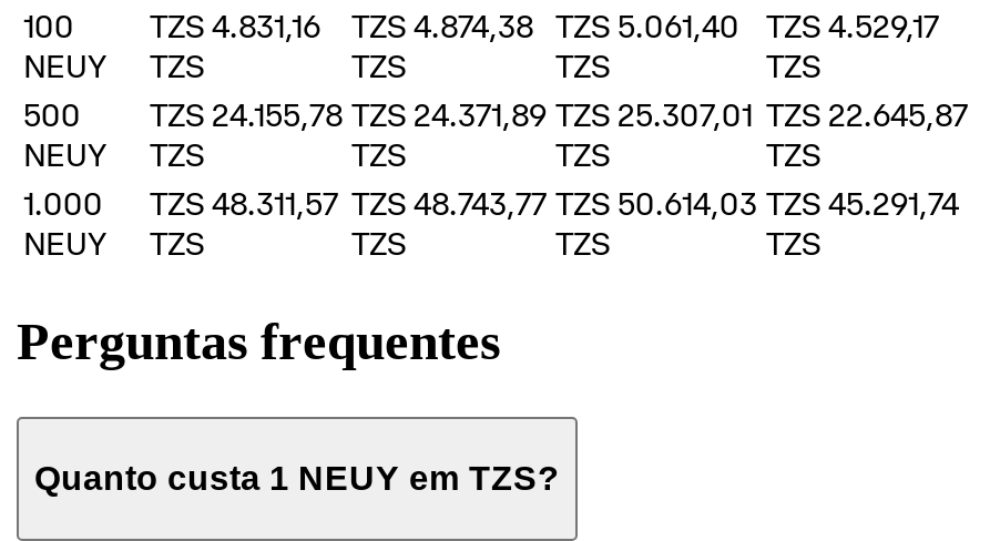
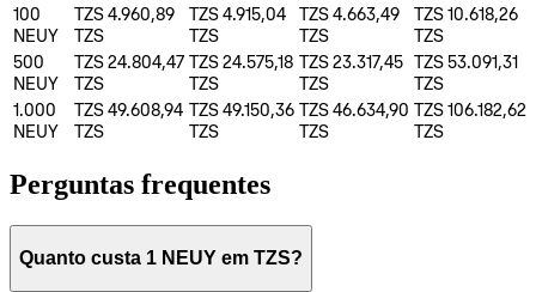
[150,6,320,45] TZS 4.831,16 -> [74,3,175,25] TZS 4.960,89
[351,6,533,45] TZS 4.874,38 -> [189,3,286,25] TZS 4.915,04
[555,6,739,45] TZS 5.061,40 -> [299,3,400,25] TZS 4.663,49
[766,6,939,45] TZS 4.529,17 -> [414,3,518,25] TZS 10.618,26
[150,94,343,134] TZS 24.155,78 -> [74,51,184,72] TZS 24.804,47
[351,94,547,134] TZS 24.371,89 -> [189,51,293,72] TZS 24.575,18
[555,94,753,134] TZS 25.307,01 -> [299,51,403,72] TZS 23.317,45
[766,94,968,134] TZS 22.645,87 -> [414,51,518,72] TZS 53.091,31
[150,183,338,223] TZS 48.311,57 -> [74,99,183,120] TZS 49.608,94
[351,183,547,223] TZS 48.743,77 -> [189,99,294,120] TZS 49.150,36
[555,183,757,223] TZS 50.614,03 -> [299,99,409,120] TZS 46.634,90
[766,183,959,223] TZS 45.291,74 -> [414,99,526,120] TZS 106.182,62

